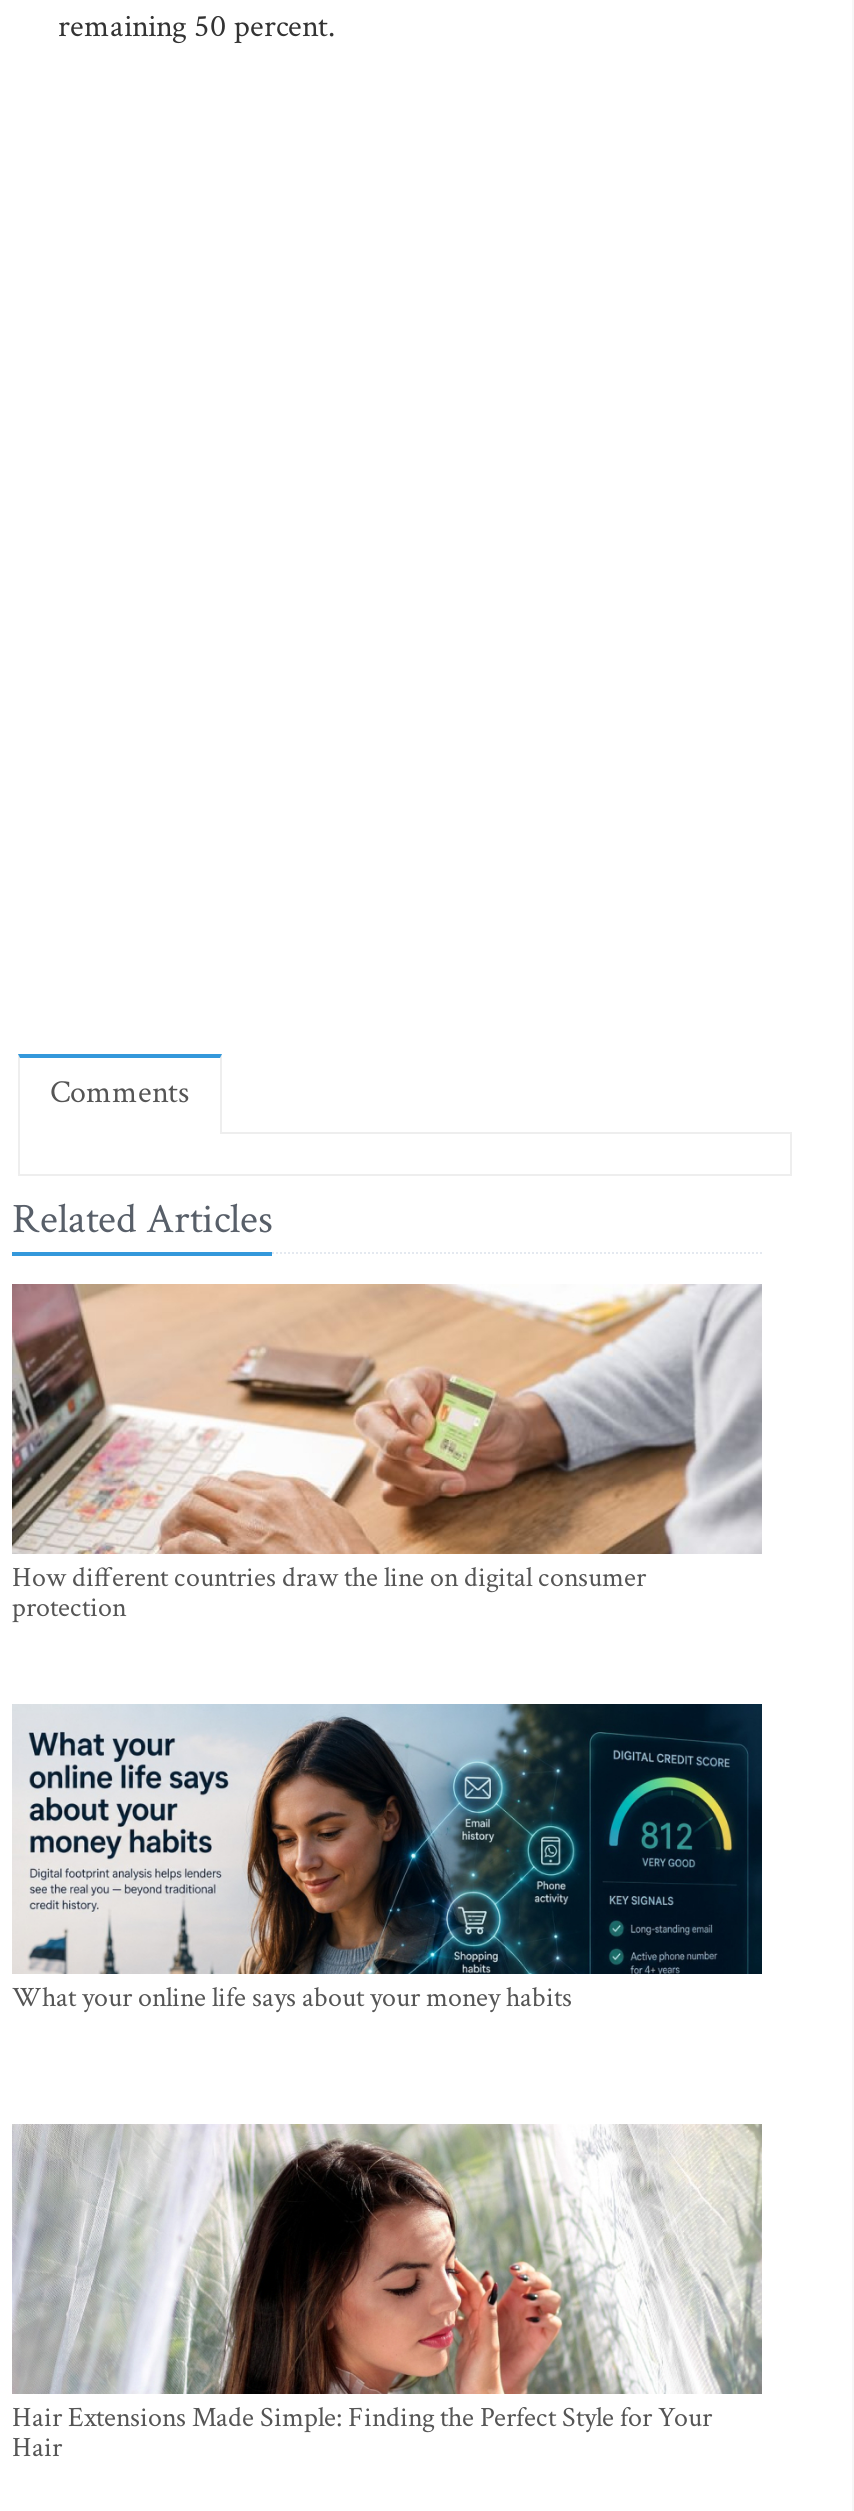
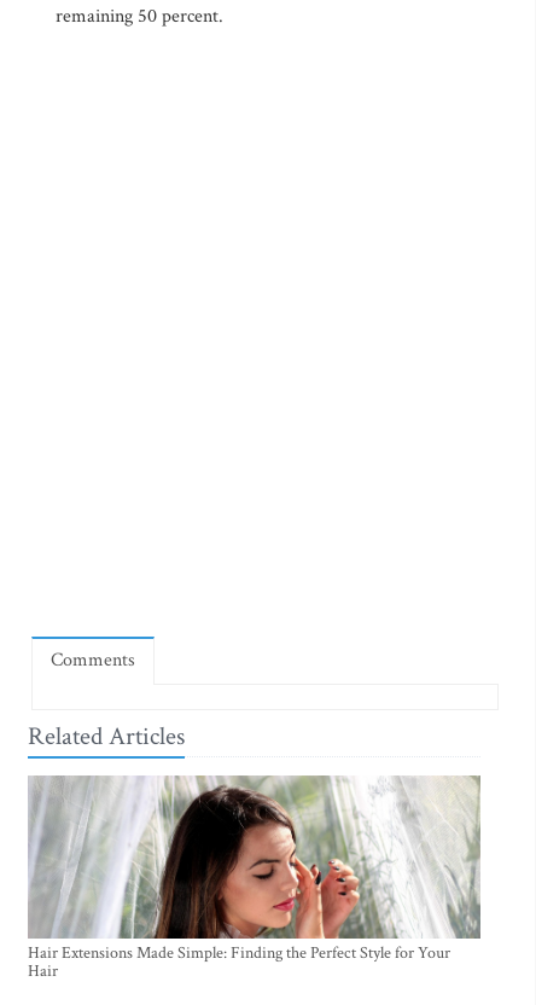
[12,1284,762,1626] [image] | How different countries draw the line on digital consumer | protection -> none
[12,1702,764,2016] [image] | What your online life says about your money habits -> none

